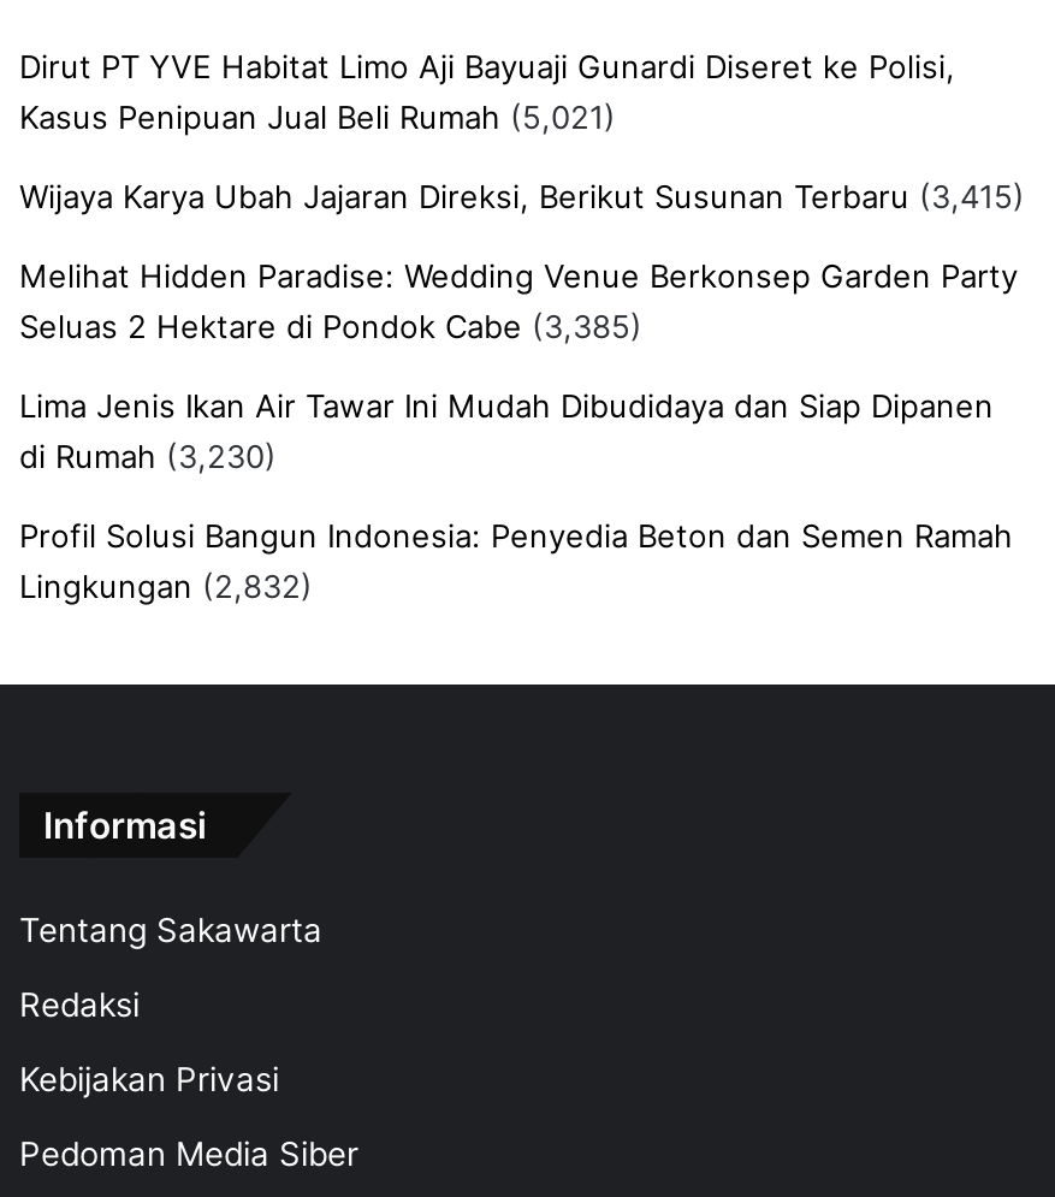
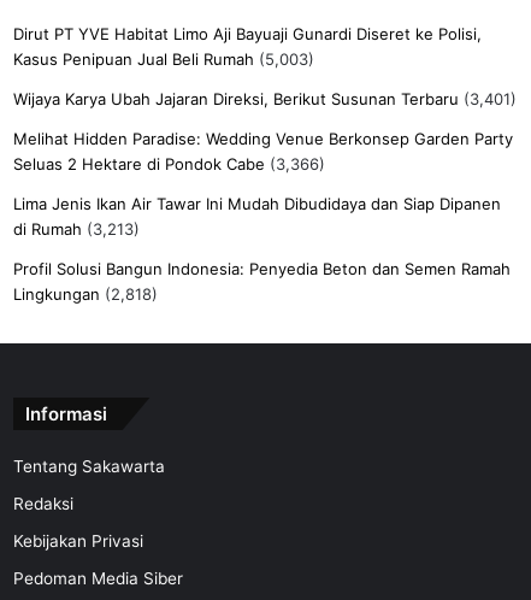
[19,97,616,136] Kasus Penipuan Jual Beli Rumah (5,021) -> [13,49,314,69] Kasus Penipuan Jual Beli Rumah (5,003)
[19,177,1025,215] Wijaya Karya Ubah Jajaran Direksi, Berikut Susunan Terbaru (3,415) -> [13,89,517,108] Wijaya Karya Ubah Jajaran Direksi, Berikut Susunan Terbaru (3,401)
[19,307,642,345] Seluas 2 Hektare di Pondok Cabe (3,385) -> [13,154,325,173] Seluas 2 Hektare di Pondok Cabe (3,366)
[19,436,277,475] di Rumah (3,230) -> [13,219,140,238] di Rumah (3,213)
[19,566,313,605] Lingkungan (2,832) -> [13,284,158,303] Lingkungan (2,818)

